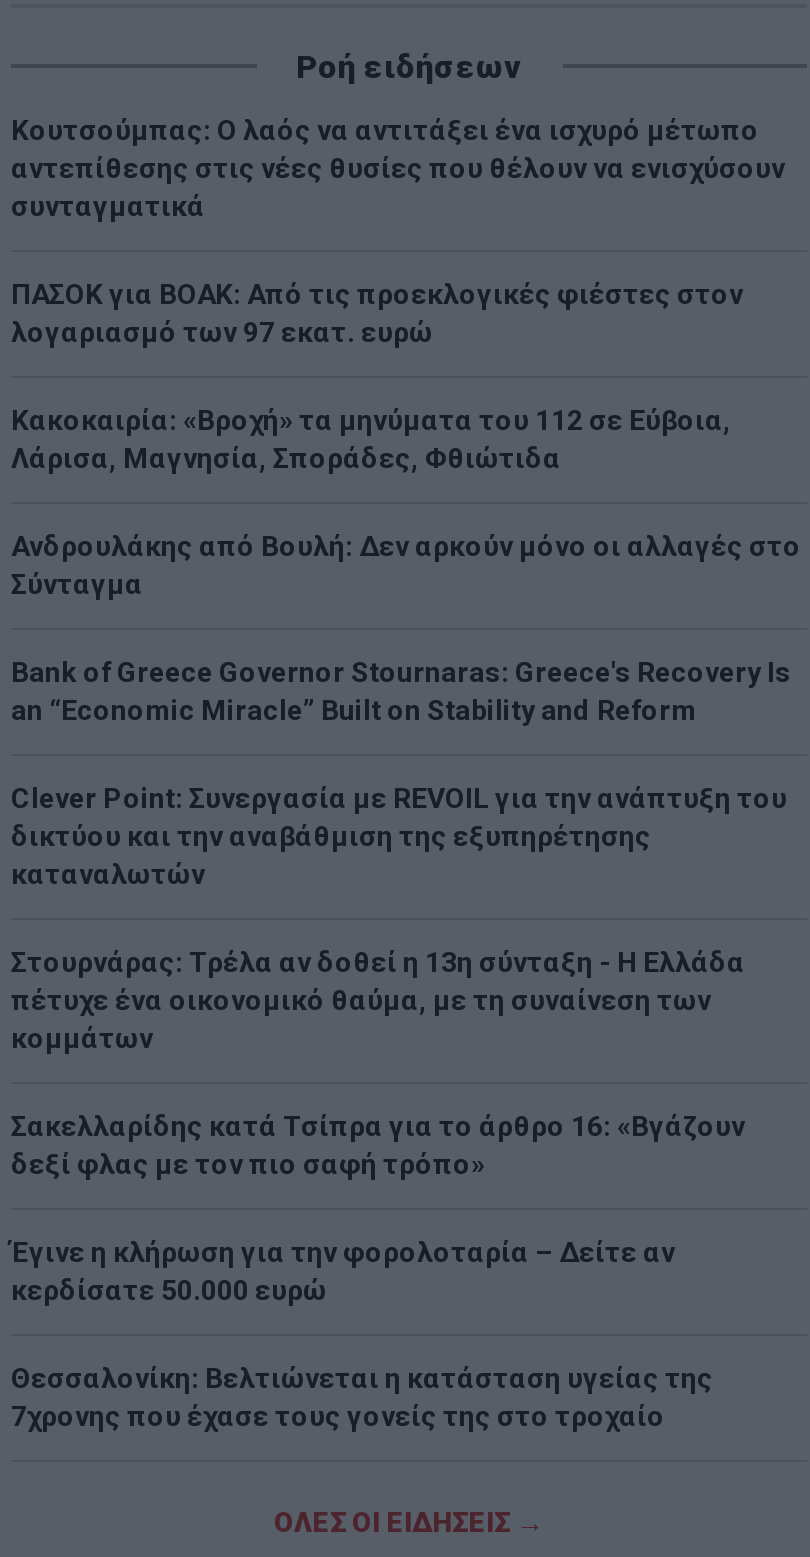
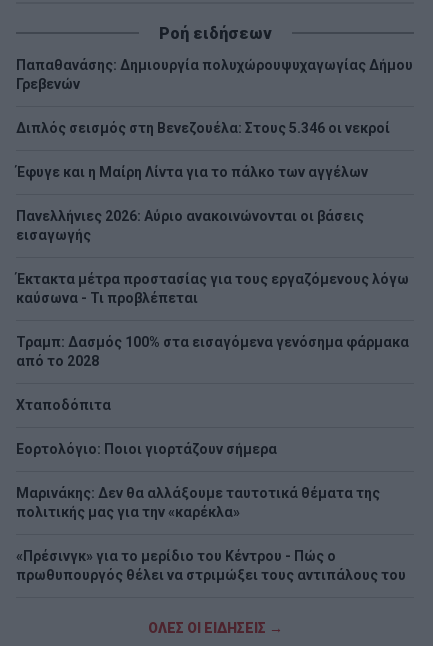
[11,113,785,221] Κουτσούμπας: Ο λαός να αντιτάξει ένα ισχυρό μέτωπο | αντεπίθεσης στις νέες θυσίες που θέλουν να ενισχύσουν | συνταγματικά -> [16,57,413,92] Παπαθανάσης: Δημιουργία πολυχώρουψυχαγωγίας Δήμου | Γρεβενών
[11,277,743,347] ΠΑΣΟΚ για ΒΟΑΚ: Από τις προεκλογικές φιέστες στον | λογαριασμό των 97 εκατ. ευρώ -> [16,120,390,136] Διπλός σεισμός στη Βενεζουέλα: Στους 5.346 οι νεκροί
[11,403,731,473] Κακοκαιρία: «Βροχή» τα μηνύματα του 112 σε Εύβοια, | Λάρισα, Μαγνησία, Σποράδες, Φθιώτιδα -> [16,164,368,180] Έφυγε και η Μαίρη Λίντα για το πάλκο των αγγέλων
[11,529,801,599] Ανδρουλάκης από Βουλή: Δεν αρκούν μόνο οι αλλαγές στο | Σύνταγμα -> [16,208,364,243] Πανελλήνιες 2026: Αύριο ανακοινώνονται οι βάσεις | εισαγωγής
[11,655,791,725] Bank of Greece Governor Stournaras: Greece's Recovery Is | an “Economic Miracle” Built on Stability and Reform -> [16,271,409,306] Έκτακτα μέτρα προστασίας για τους εργαζόμενους λόγω | καύσωνα - Τι προβλέπεται
[11,781,787,889] Clever Point: Συνεργασία με REVOIL για την ανάπτυξη του | δικτύου και την αναβάθμιση της εξυπηρέτησης | καταναλωτών -> [16,334,409,369] Τραμπ: Δασμός 100% στα εισαγόμενα γενόσημα φάρμακα | από το 2028
[11,945,745,1053] Στουρνάρας: Τρέλα αν δοθεί η 13η σύνταξη - Η Ελλάδα | πέτυχε ένα οικονομικό θαύμα, με τη συναίνεση των | κομμάτων -> [16,397,111,413] Χταποδόπιτα
[11,1109,745,1179] Σακελλαρίδης κατά Τσίπρα για το άρθρο 16: «Βγάζουν | δεξί φλας με τον πιο σαφή τρόπο» -> [16,441,277,457] Εορτολόγιο: Ποιοι γιορτάζουν σήμερα
[11,1235,675,1305] Έγινε η κλήρωση για την φορολοταρία – Δείτε αν | κερδίσατε 50.000 ευρώ -> [16,485,380,520] Μαρινάκης: Δεν θα αλλάξουμε ταυτοτικά θέματα της | πολιτικής μας για την «καρέκλα»
[11,1361,713,1431] Θεσσαλονίκη: Βελτιώνεται η κατάσταση υγείας της | 7χρονης που έχασε τους γονείς της στο τροχαίο -> [16,548,406,583] «Πρέσινγκ» για το μερίδιο του Κέντρου - Πώς ο | πρωθυπουργός θέλει να στριμώξει τους αντιπάλους του

